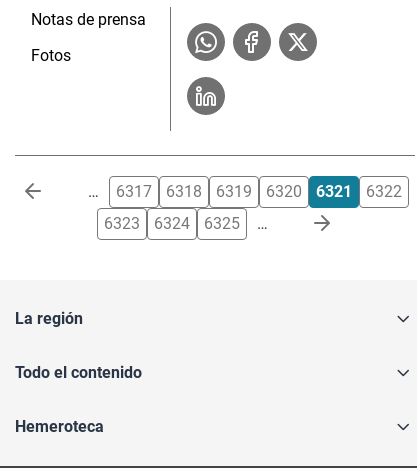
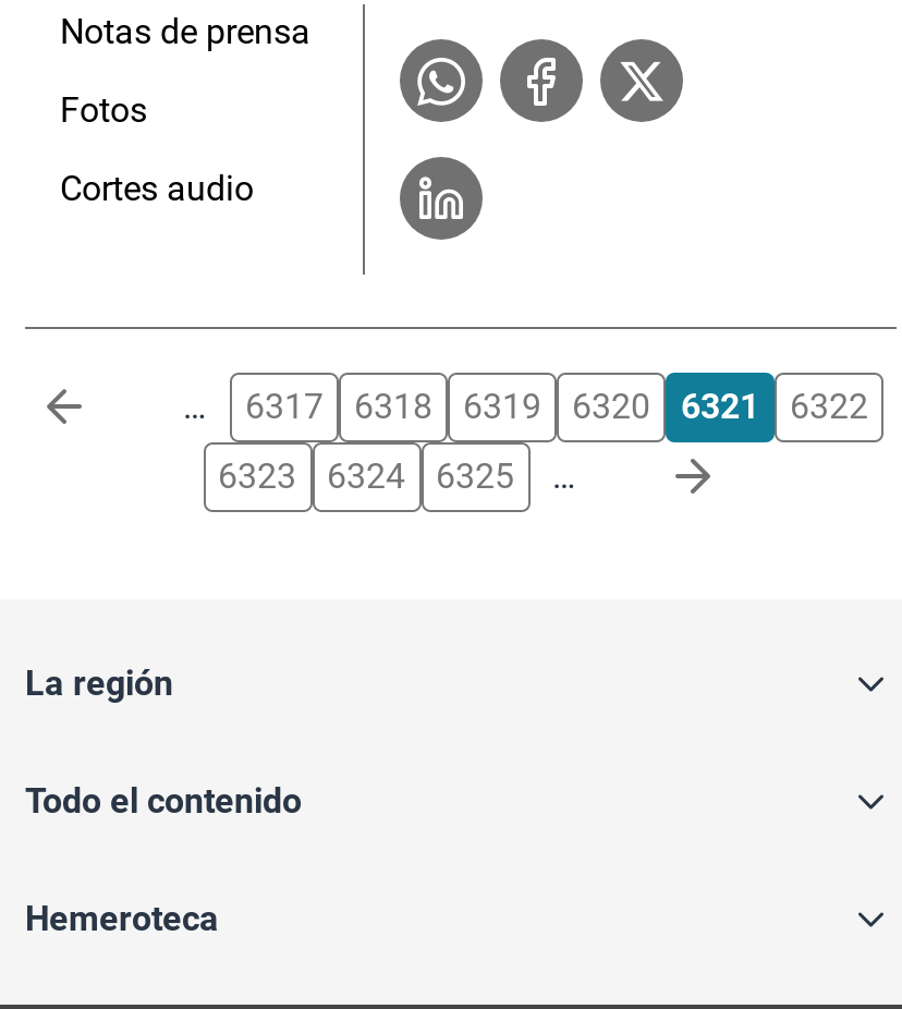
none -> [60,168,254,209] Cortes audio

